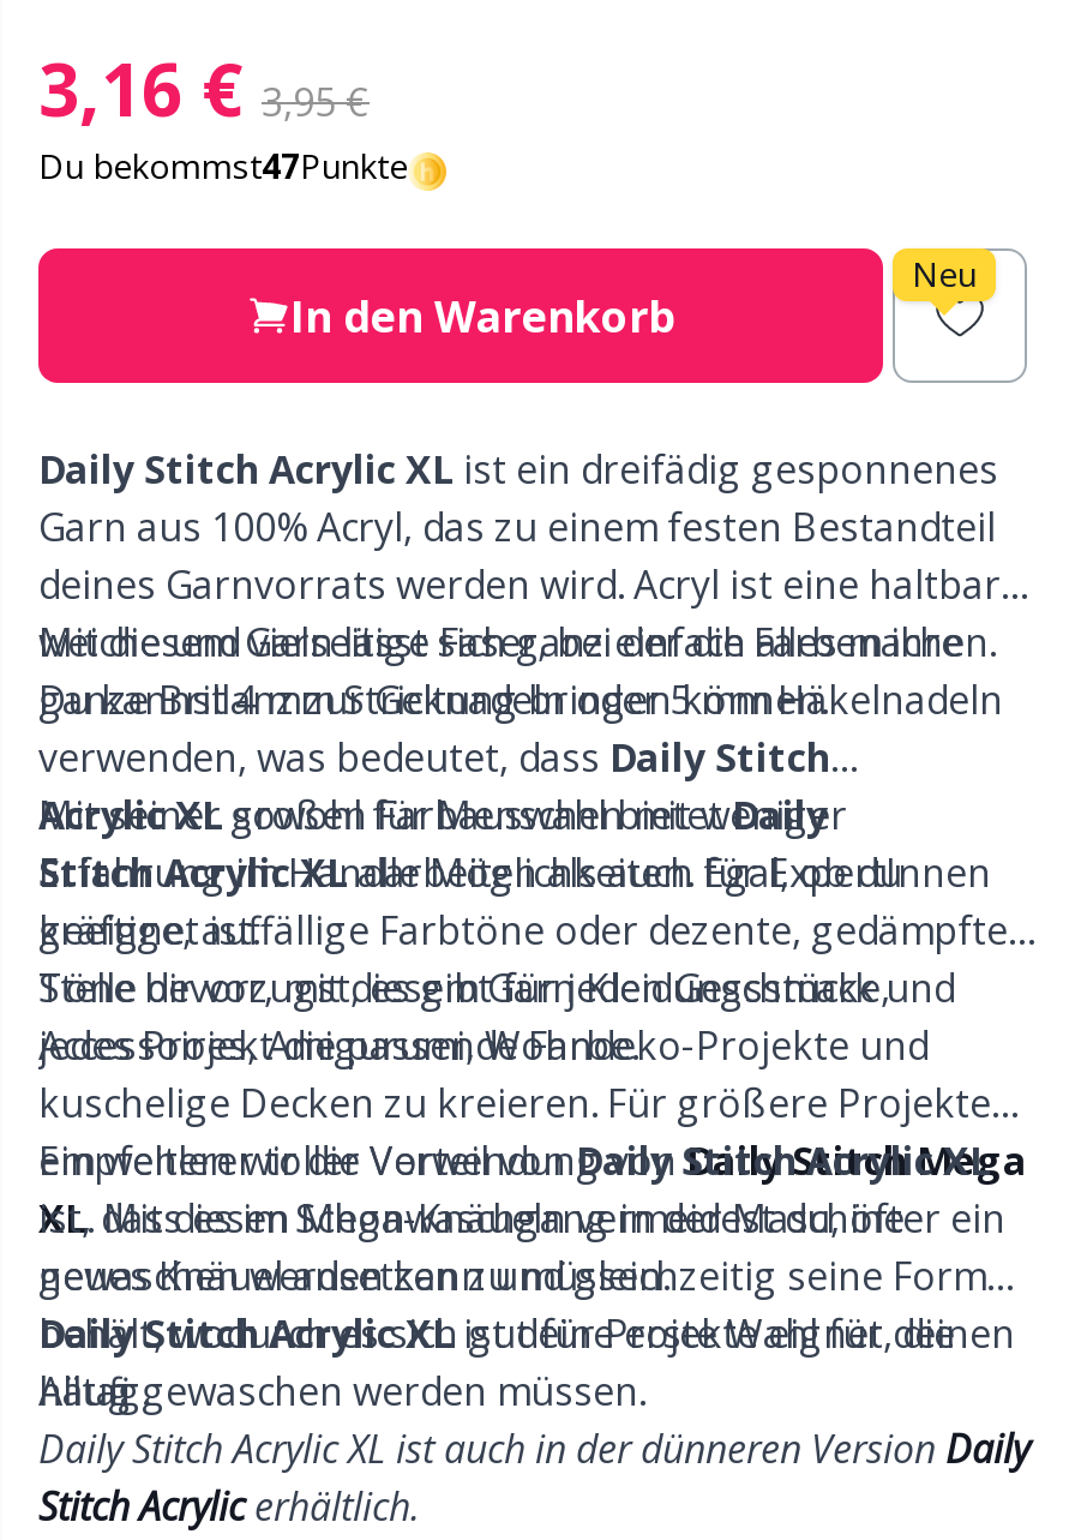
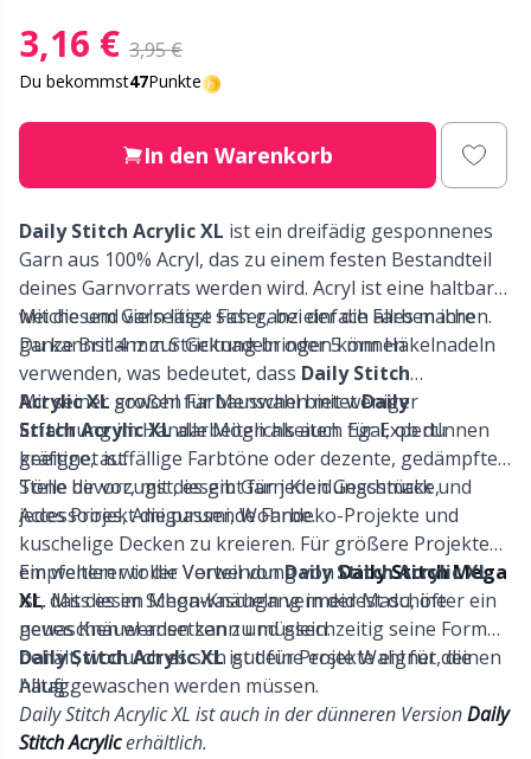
[912,251,977,296] Neu -> none

